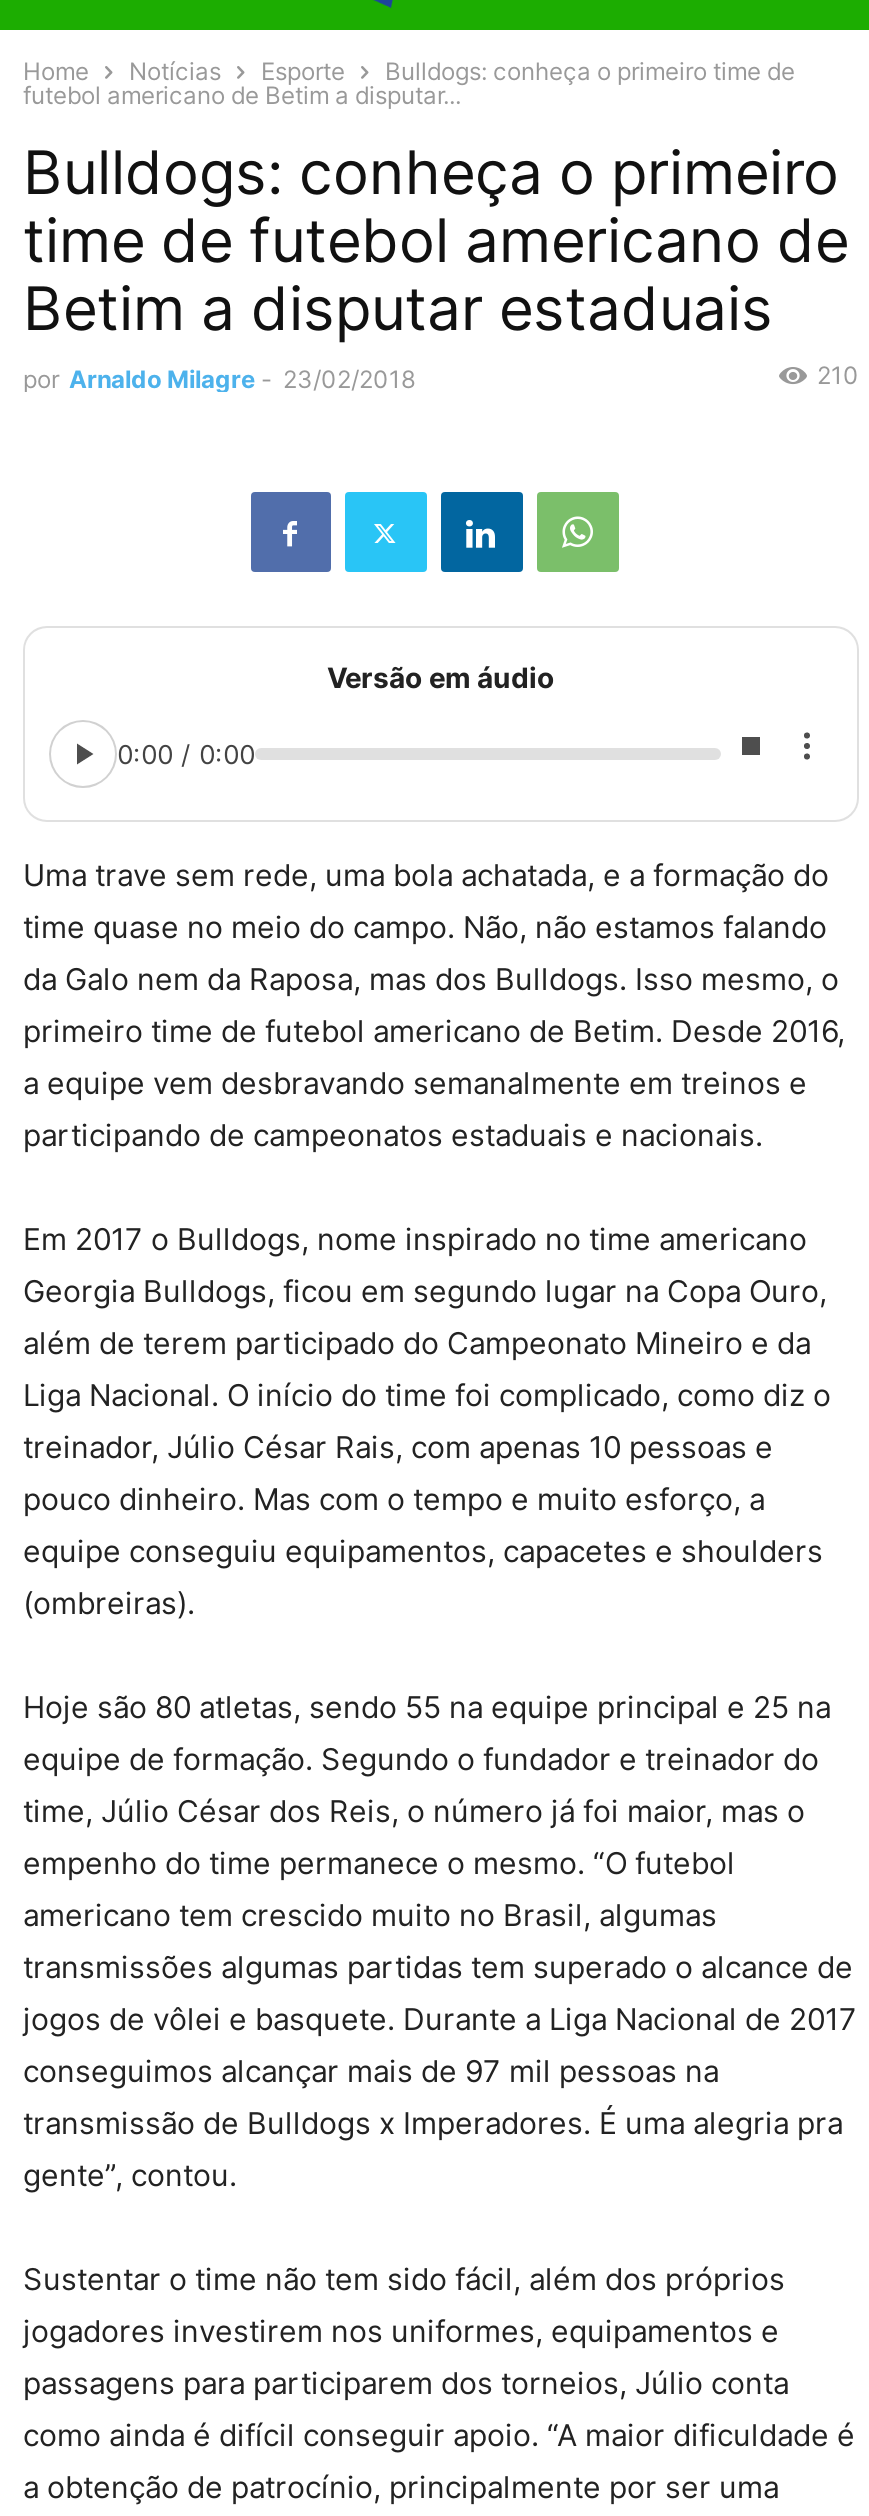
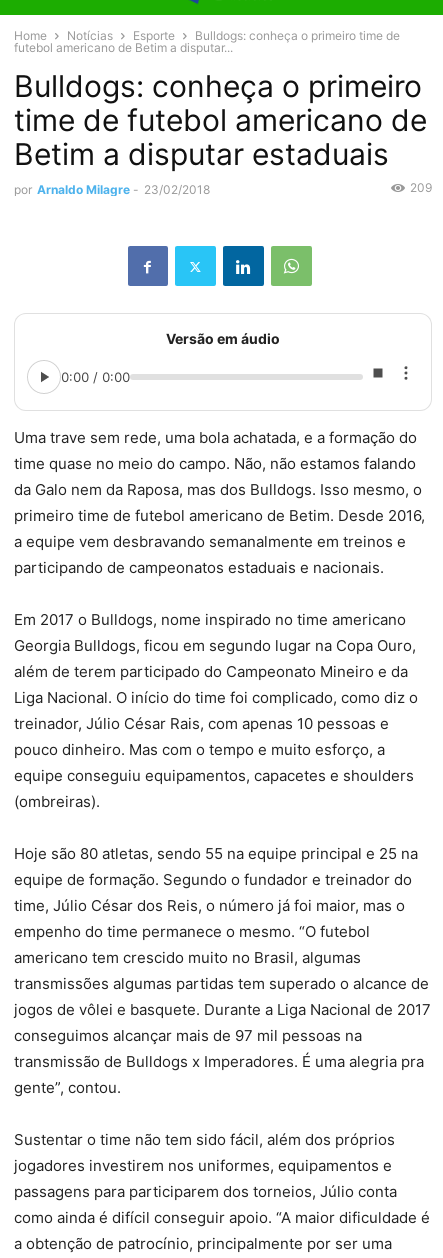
[817,360,859,390] 210 -> [410,180,432,195] 209

